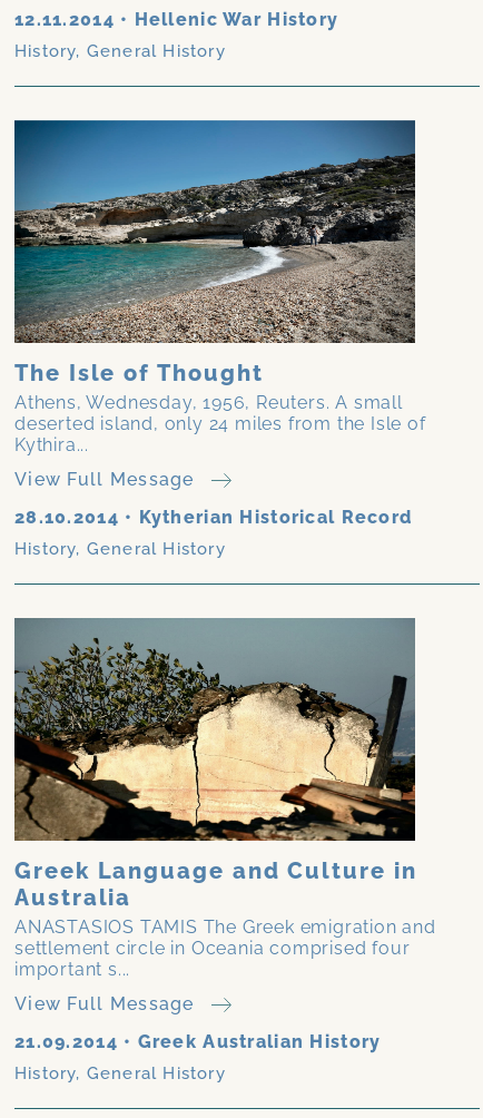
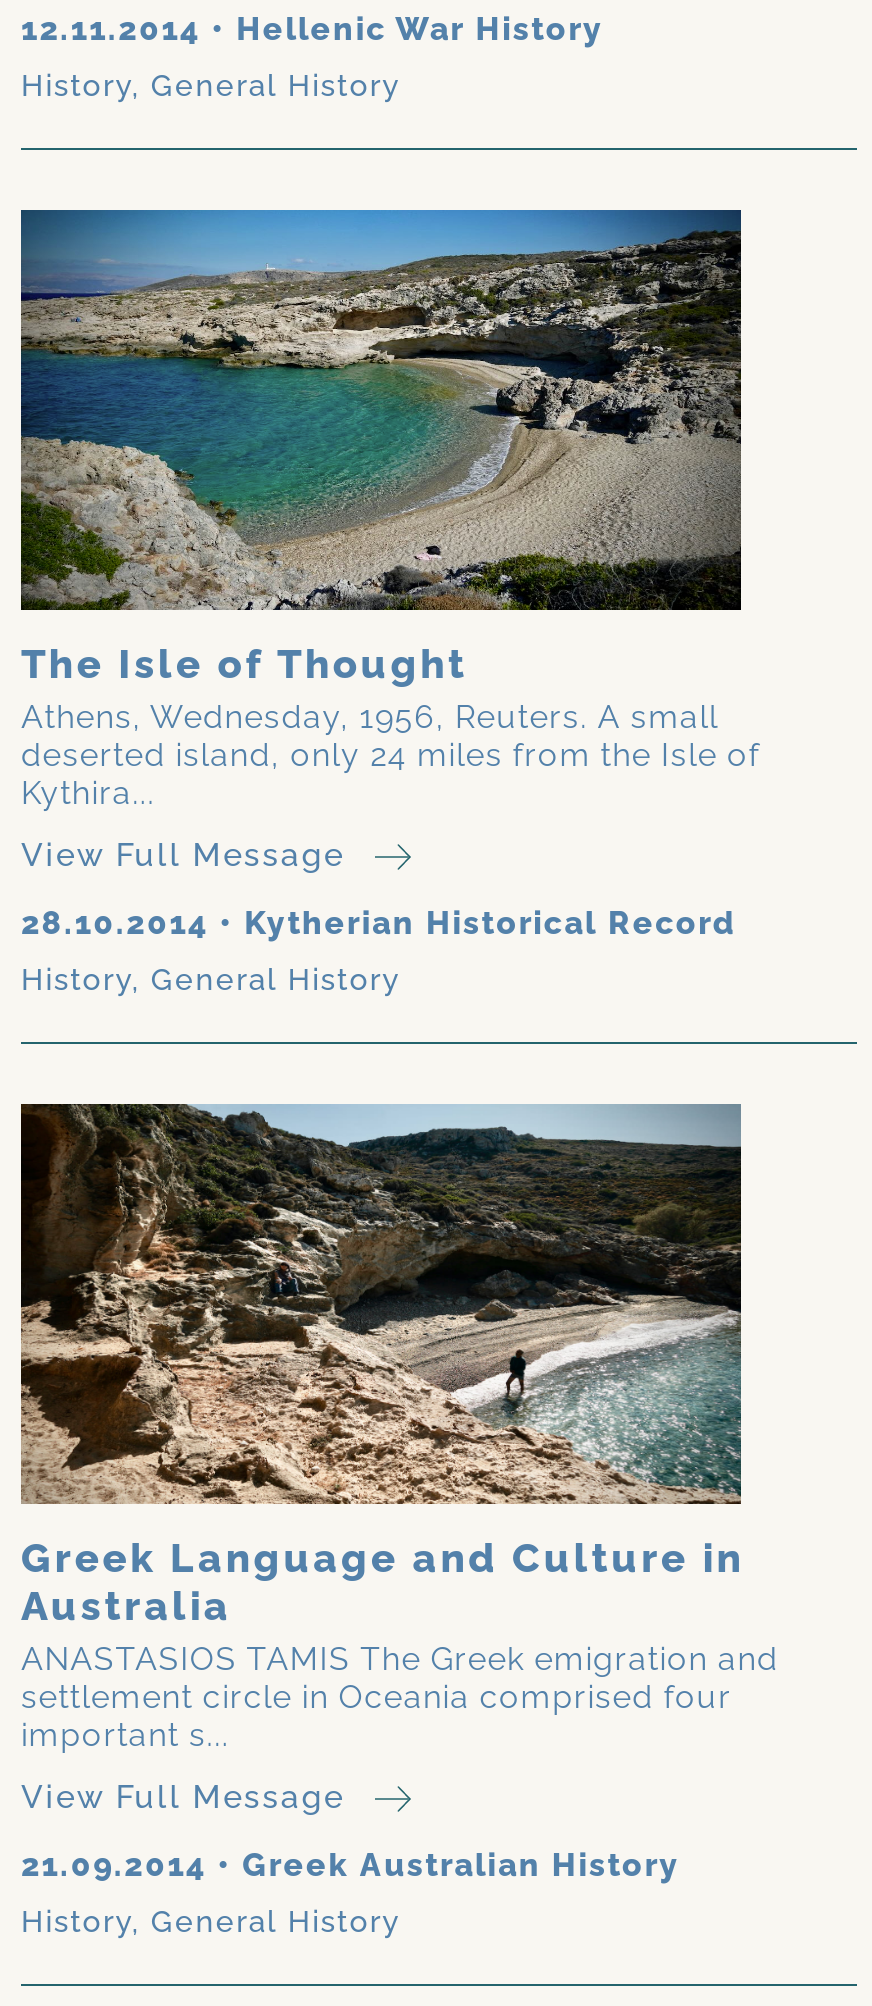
[13,121,416,344] [image] -> [19,212,743,612] [image]
[13,617,416,842] [image] -> [19,1102,743,1506] [image]

